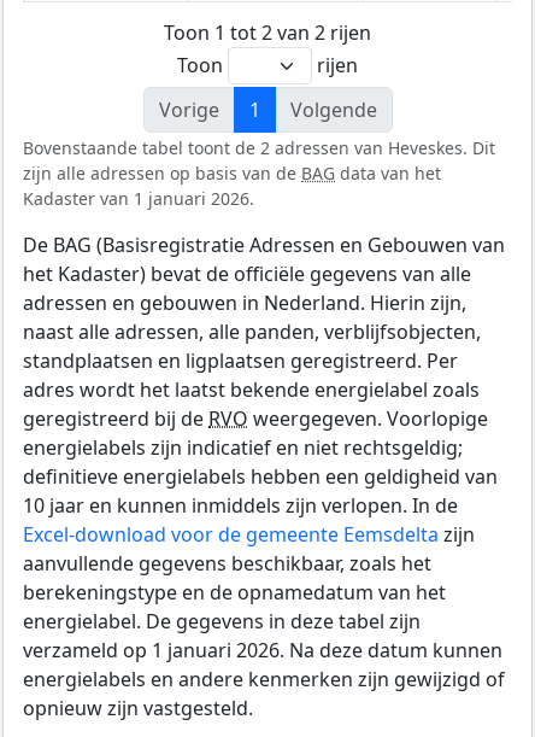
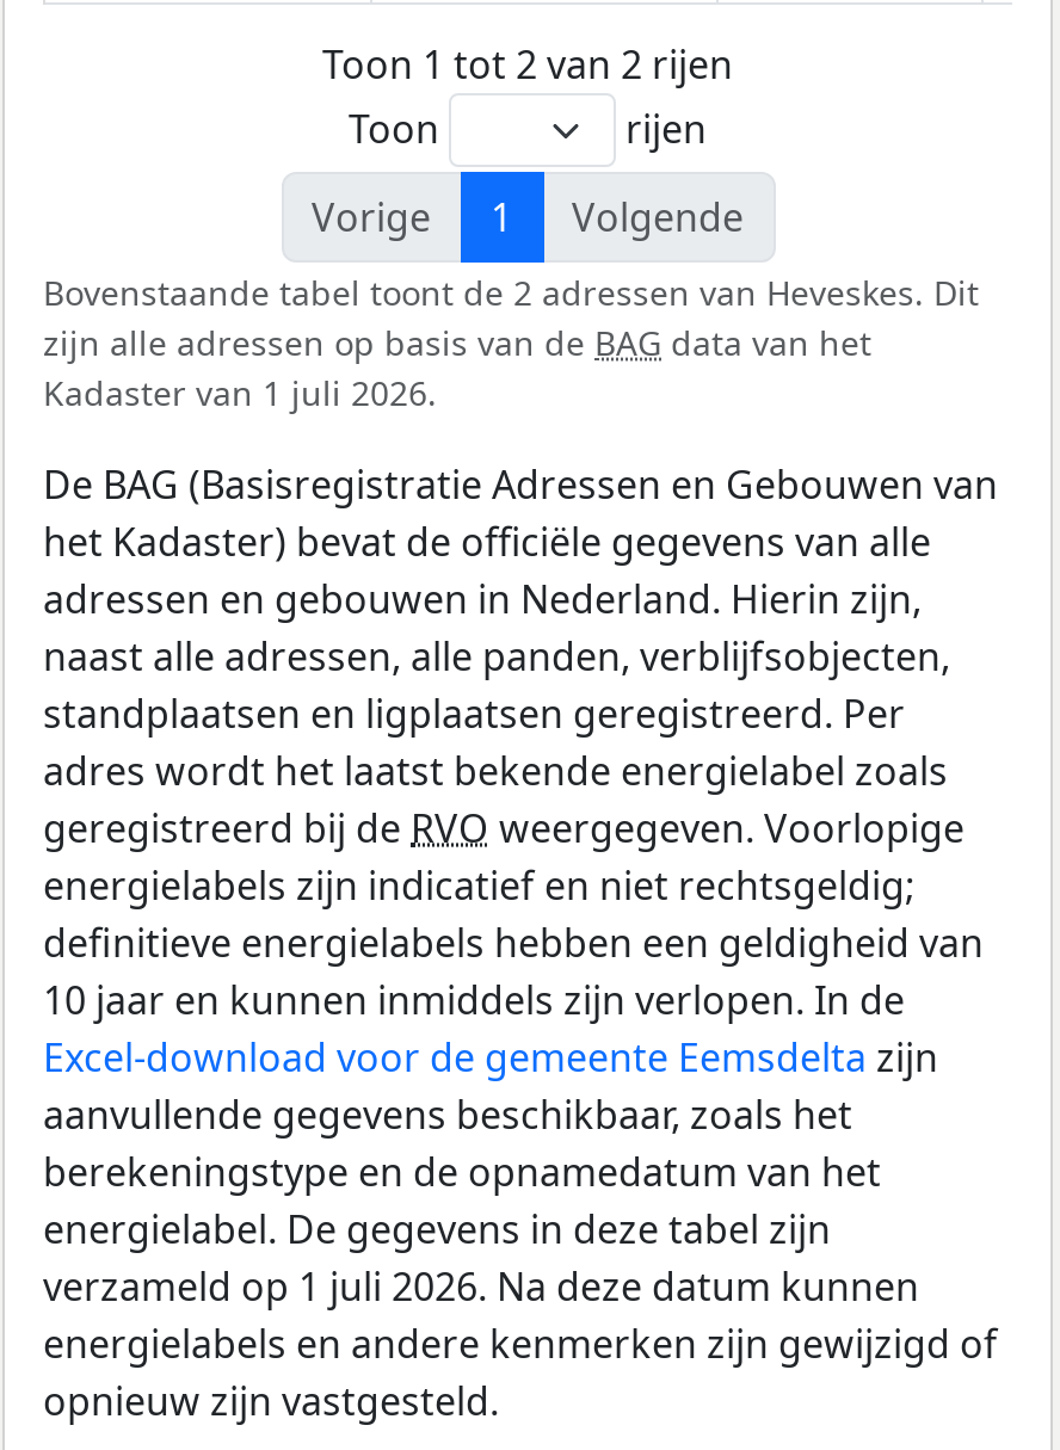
[23,187,254,210] Kadaster van 1 januari 2026. -> [43,371,437,416] Kadaster van 1 juli 2026.
[23,637,502,664] verzameld op 1 januari 2026. Na deze datum kunnen -> [43,1261,919,1313] verzameld op 1 juli 2026. Na deze datum kunnen

